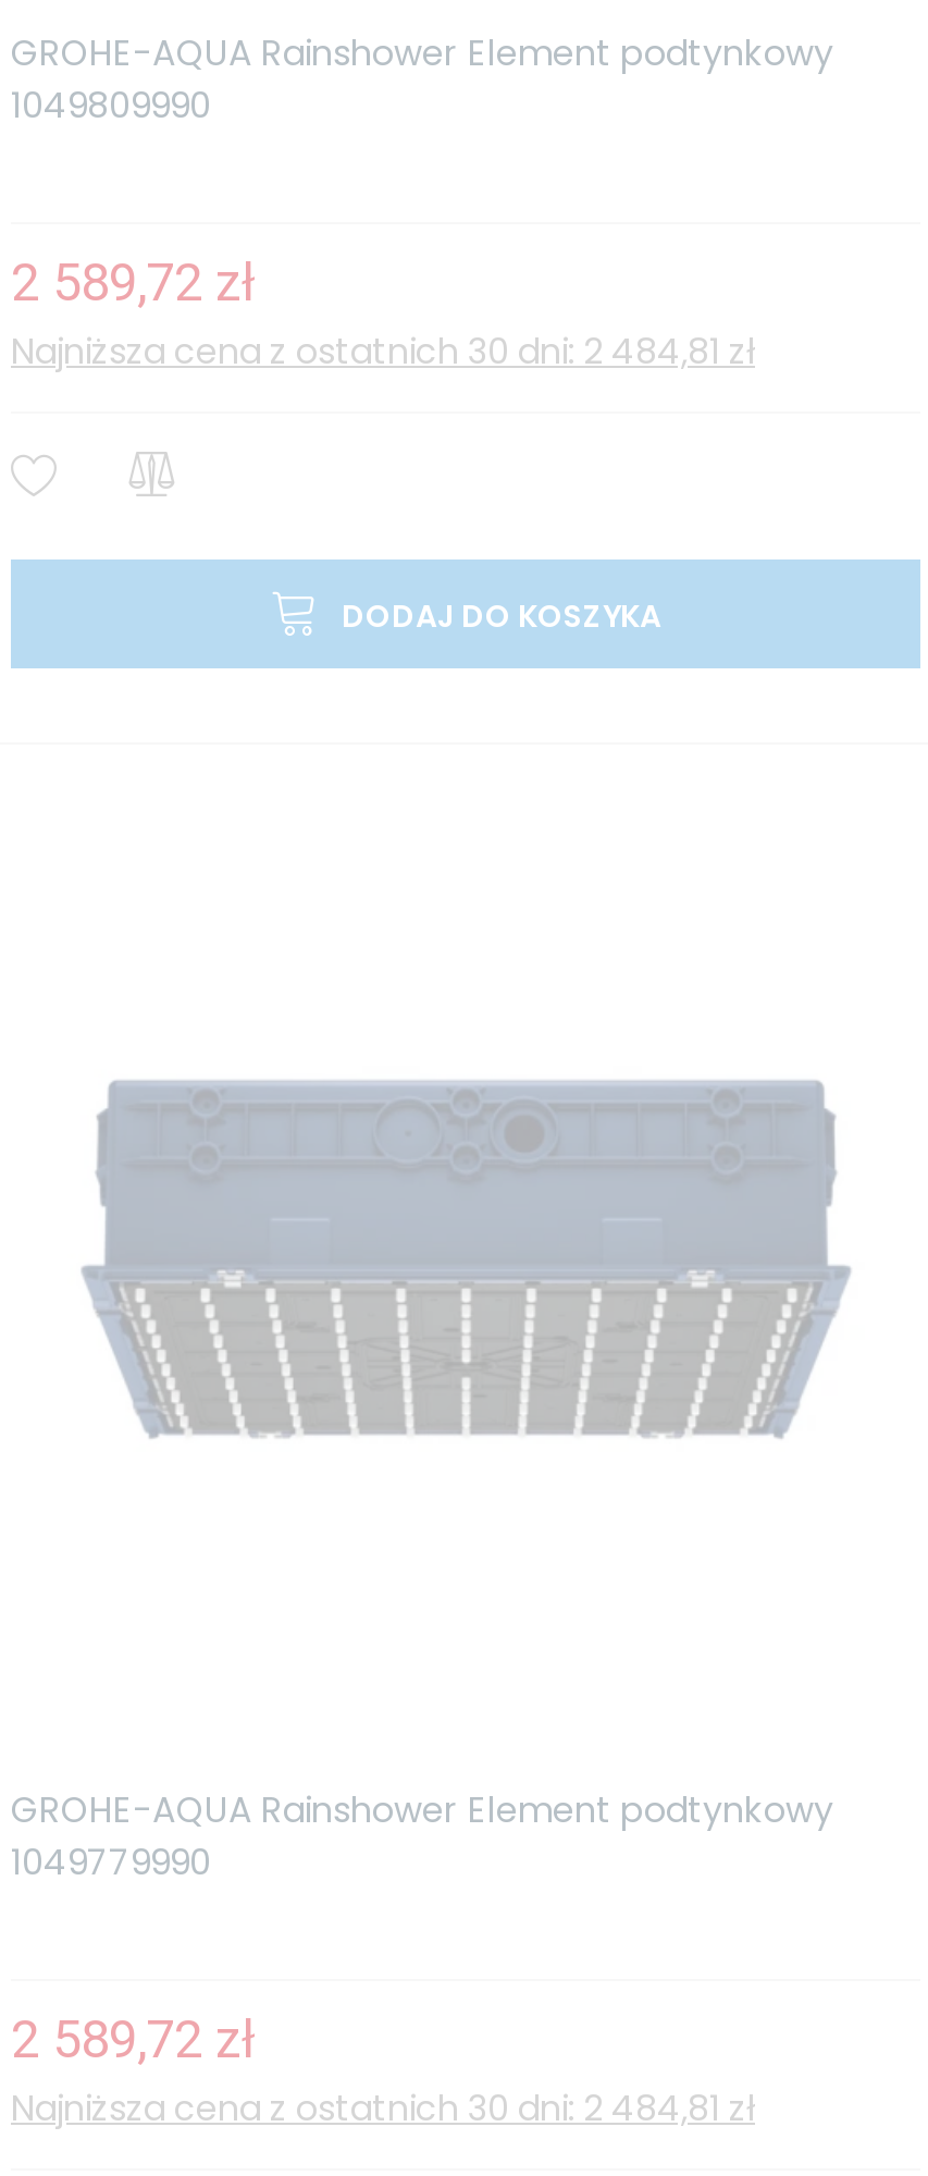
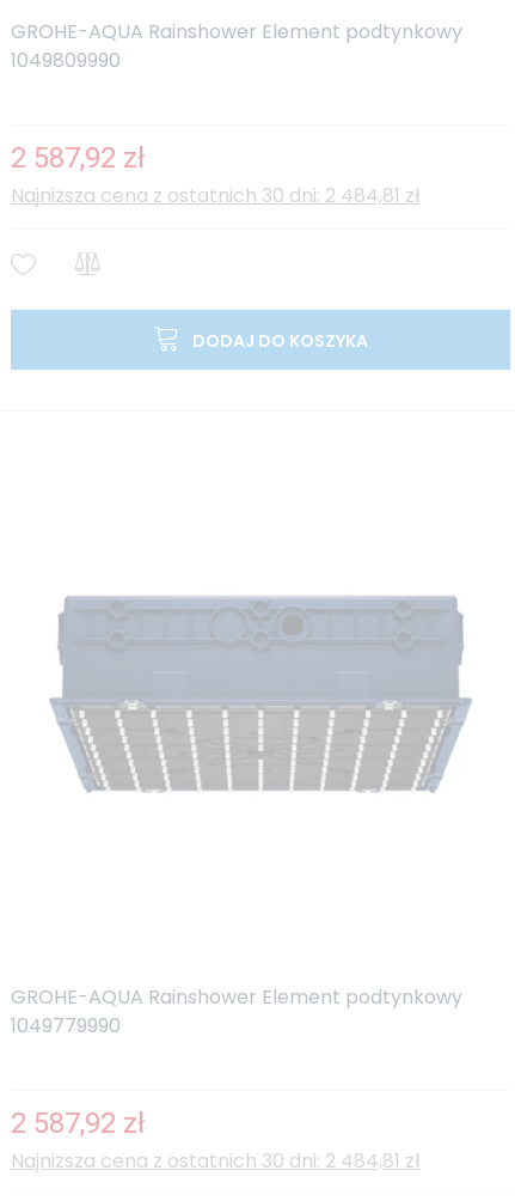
[11,253,257,314] 2 589,72 zł -> [11,141,146,175] 2 587,92 zł
[11,2009,257,2070] 2 589,72 zł -> [11,1106,146,1140] 2 587,92 zł

